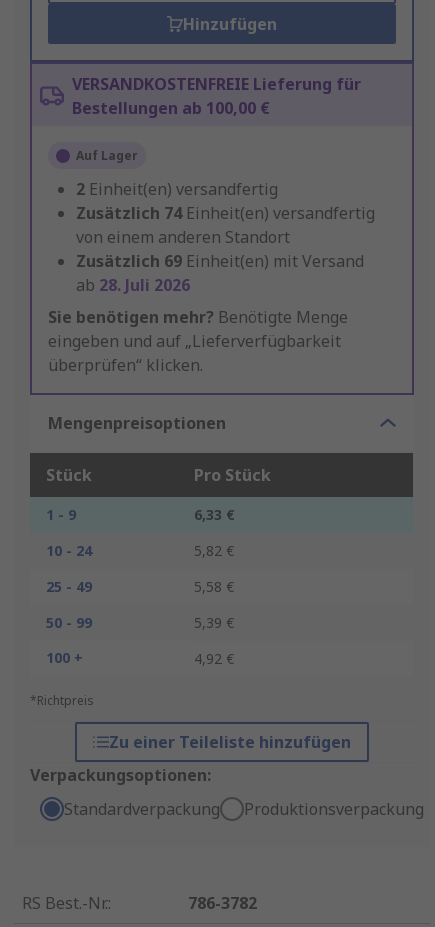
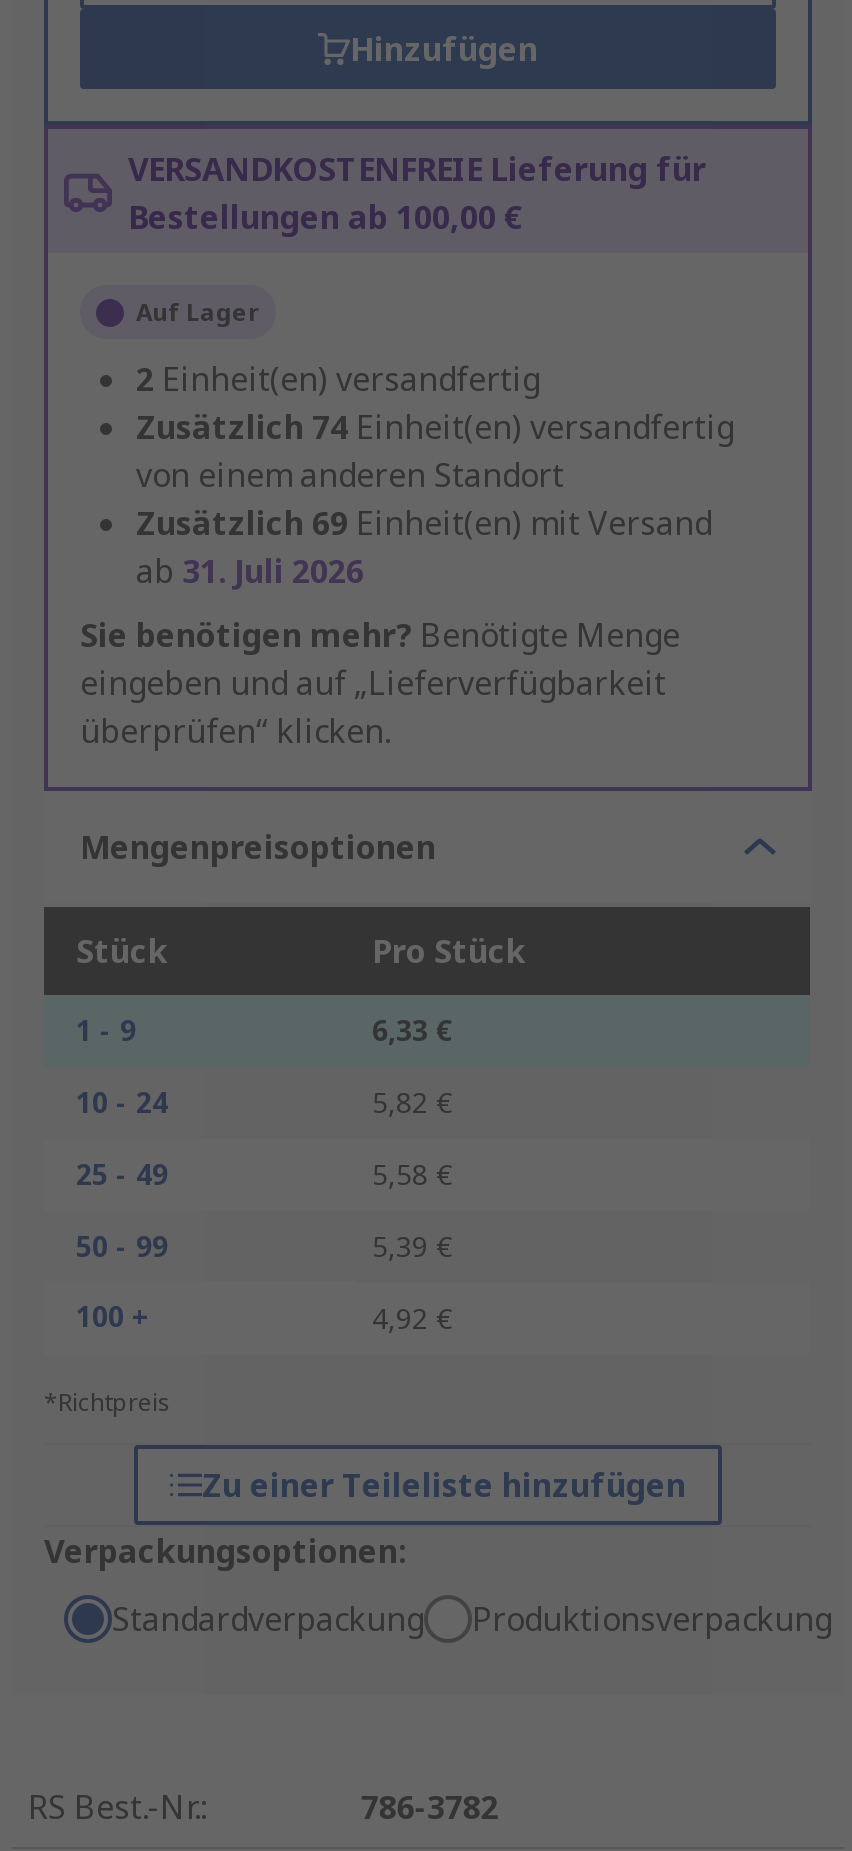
[76,274,190,296] ab 28. Juli 2026 -> [136,550,364,594] ab 31. Juli 2026

